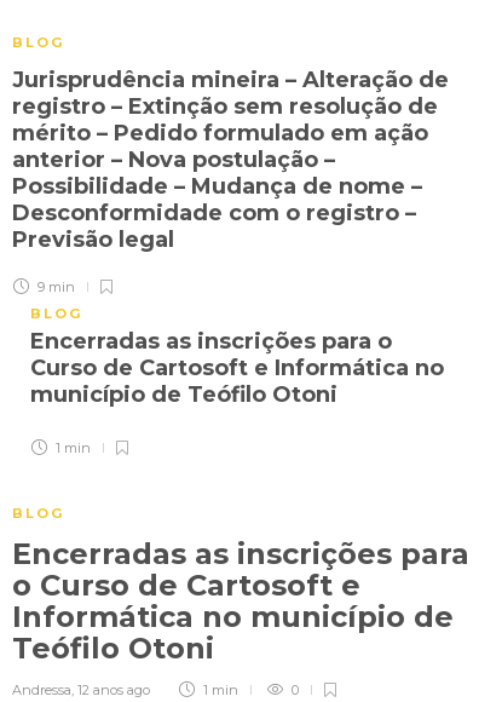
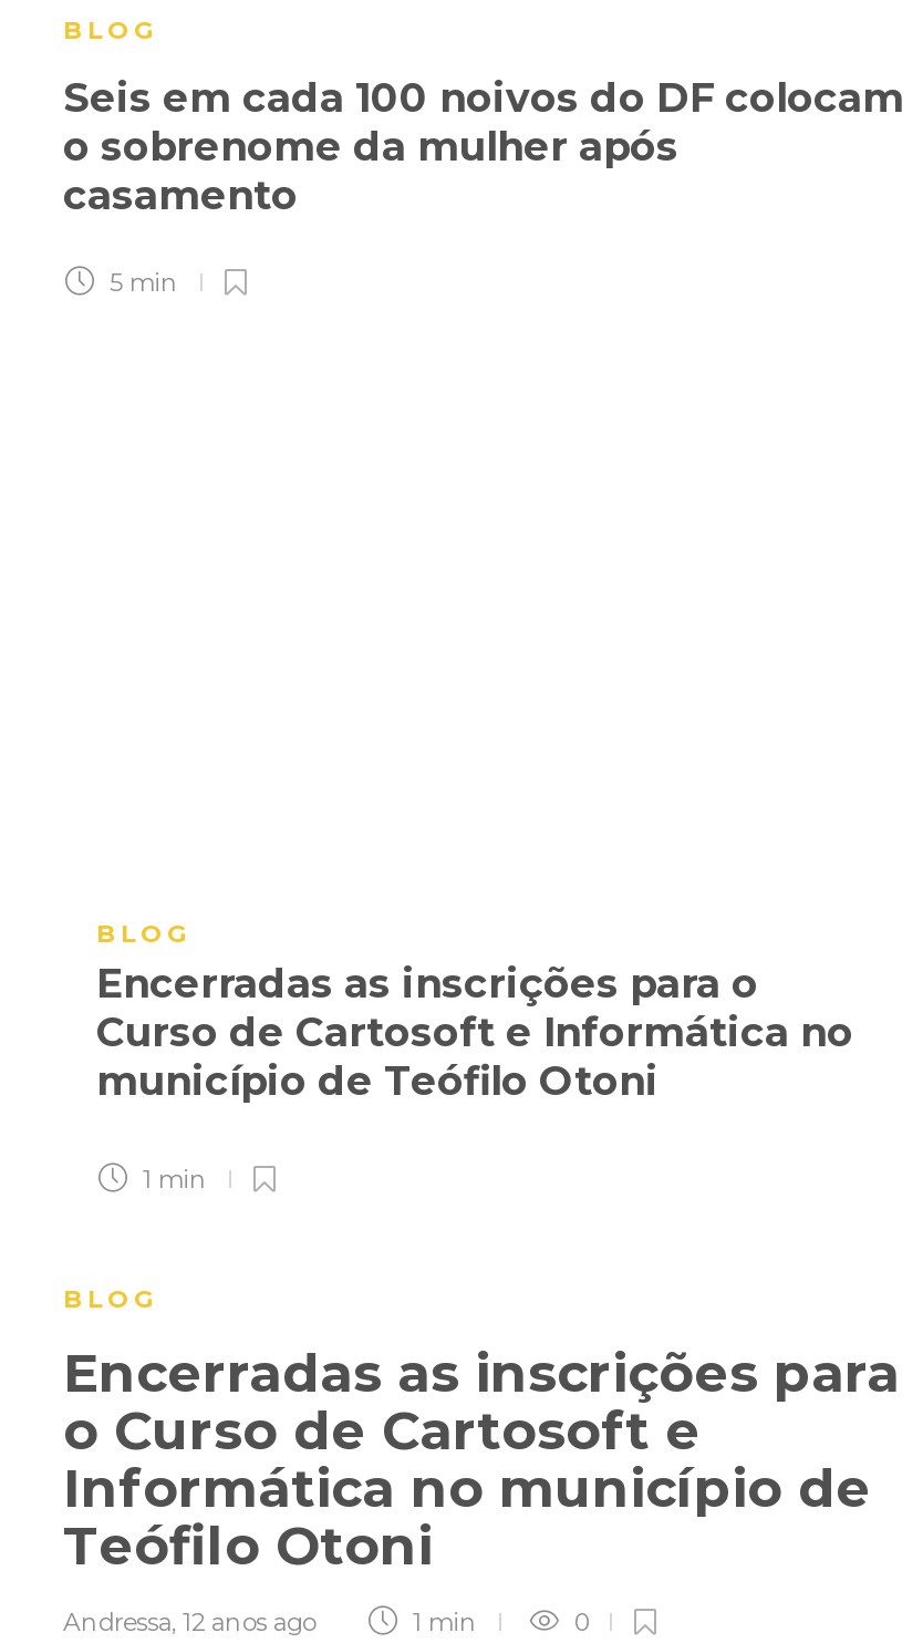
[12,67,449,253] Jurisprudência mineira – Alteração de | registro – Extinção sem resolução de | mérito – Pedido formulado em ação | anterior – Nova postulação – | Possibilidade – Mudança de nome – | Desconformidade com o registro – | Previsão legal -> [63,75,904,221] Seis em cada 100 noivos do DF colocam | o sobrenome da mulher após | casamento
[34,279,75,296] 9 min -> [103,268,178,299] 5 min

